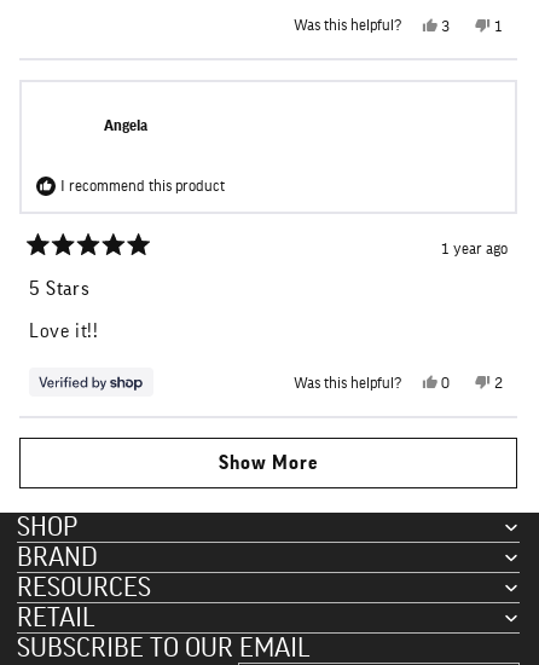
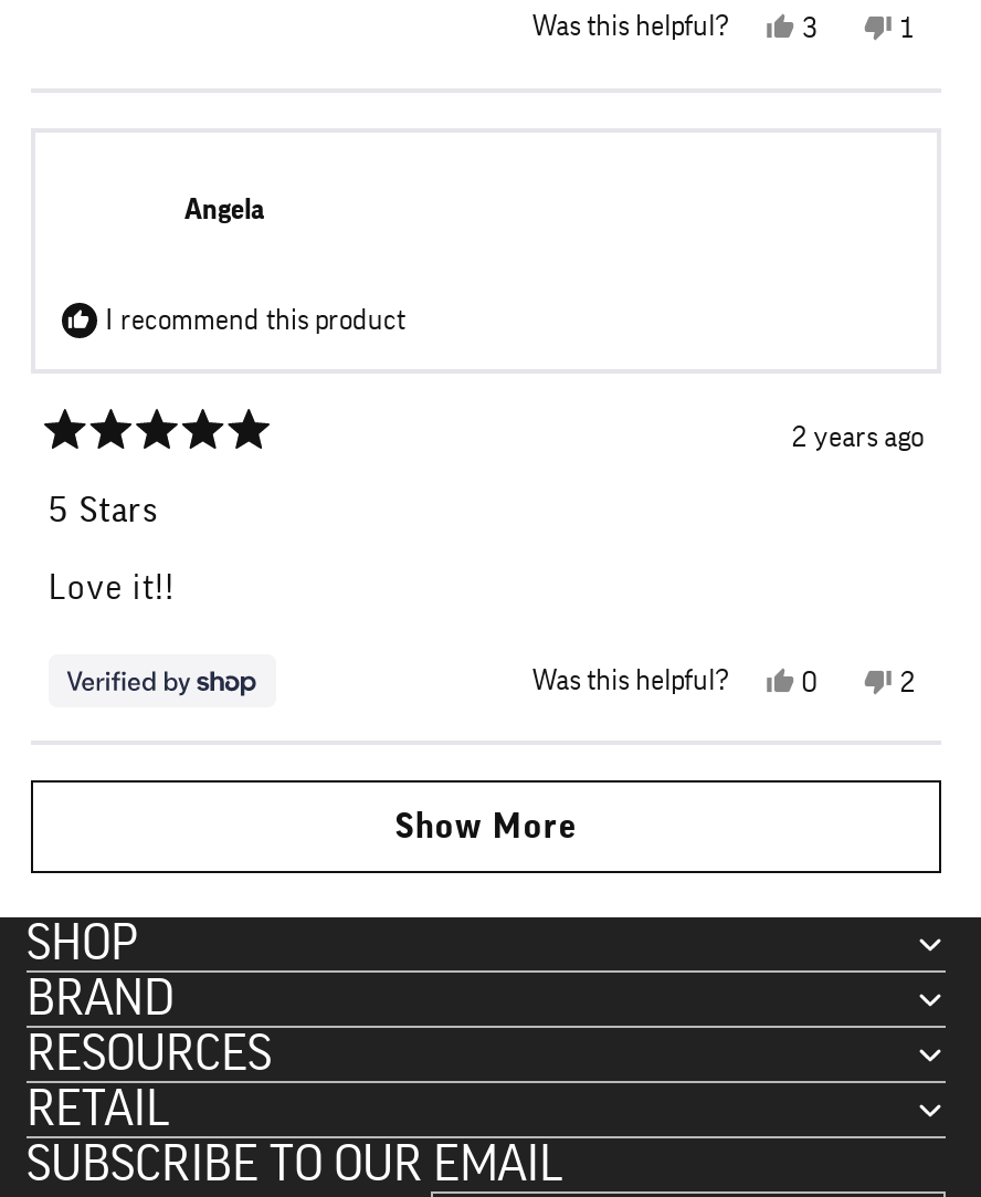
[441,241,508,257] 1 year ago -> [791,422,924,451] 2 years ago

